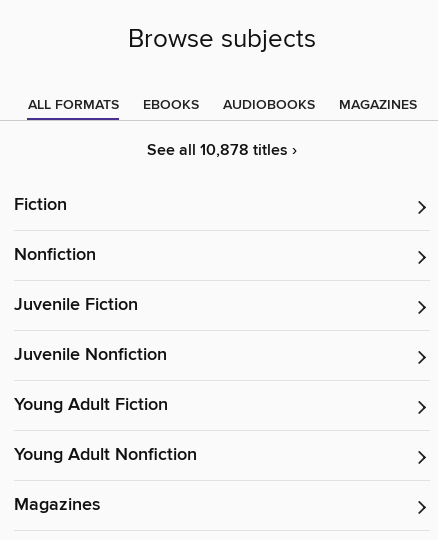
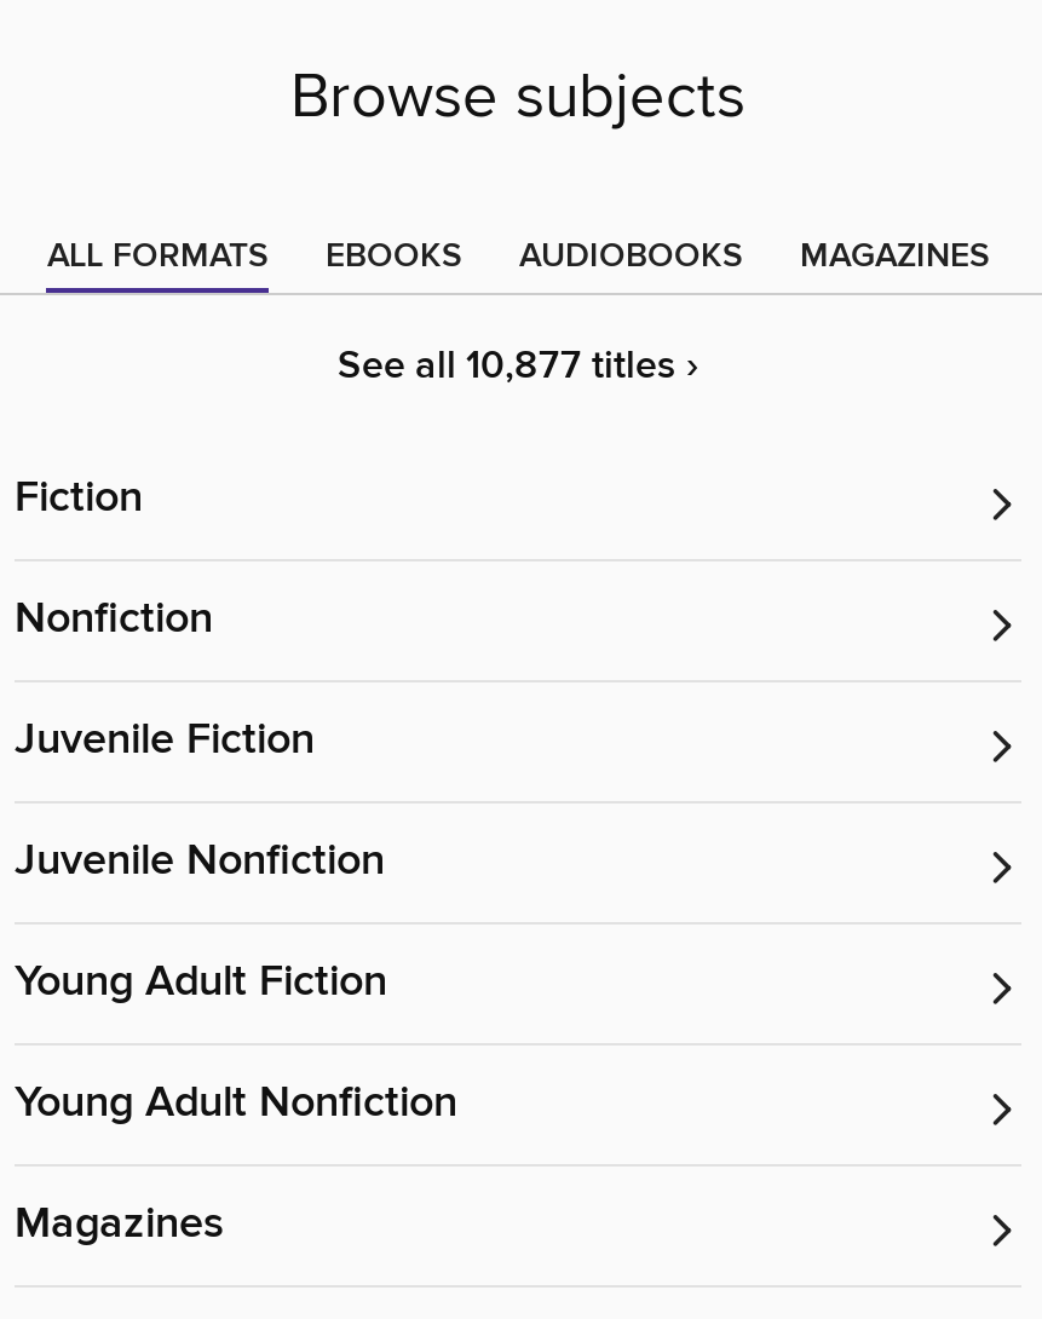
[147,140,297,161] See all 10,878 titles › -> [338,341,698,391] See all 10,877 titles ›

